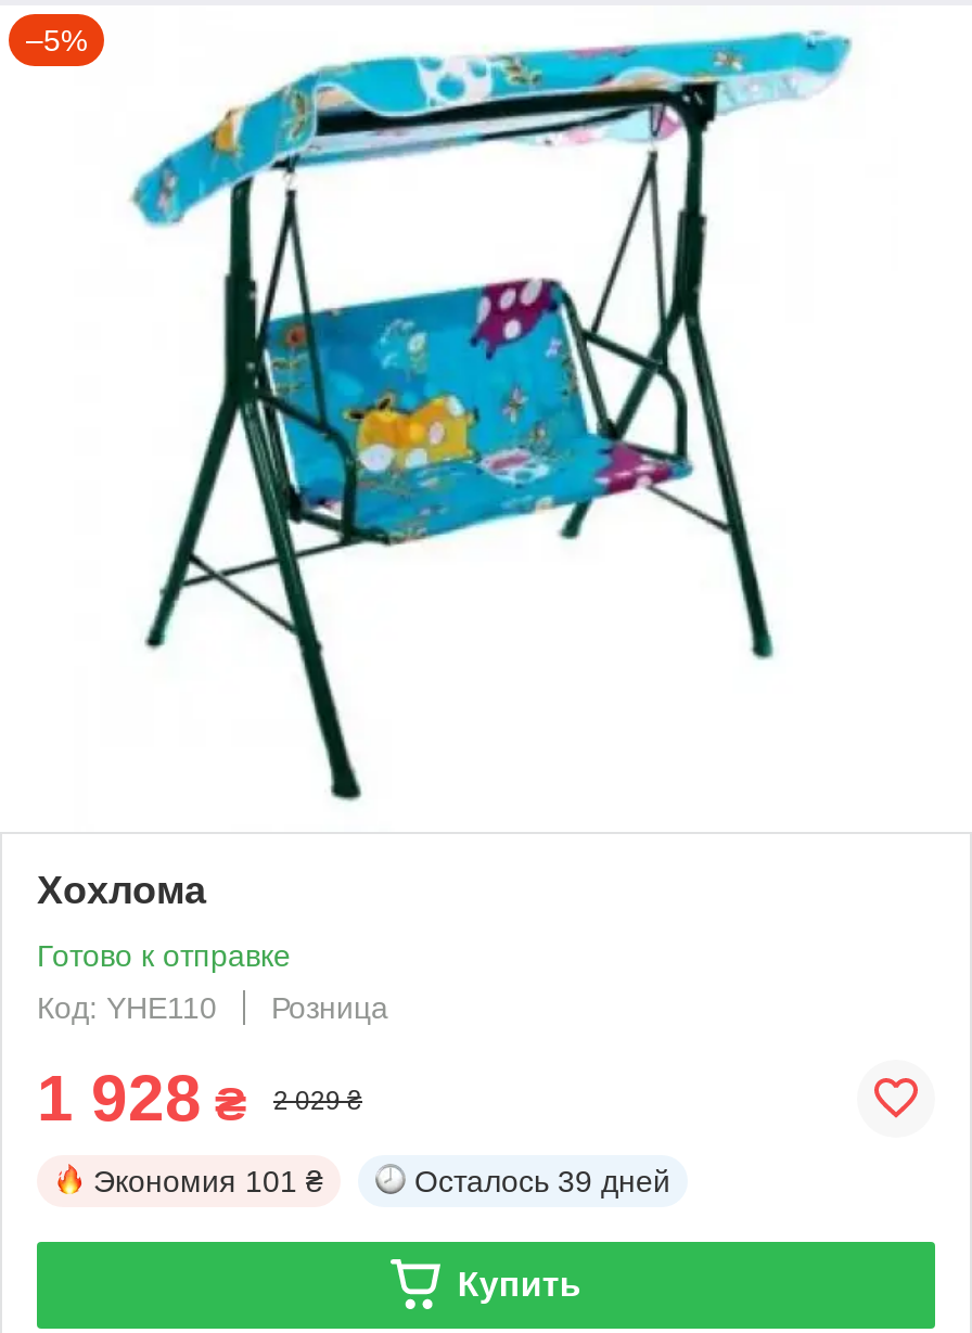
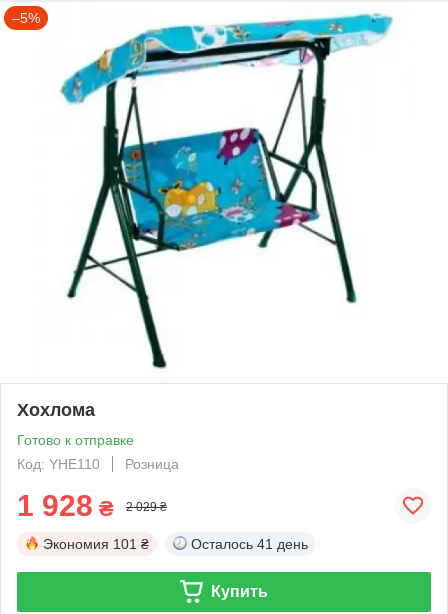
[414,1163,670,1198] Осталось 39 дней -> [191,536,308,552] Осталось 41 день

